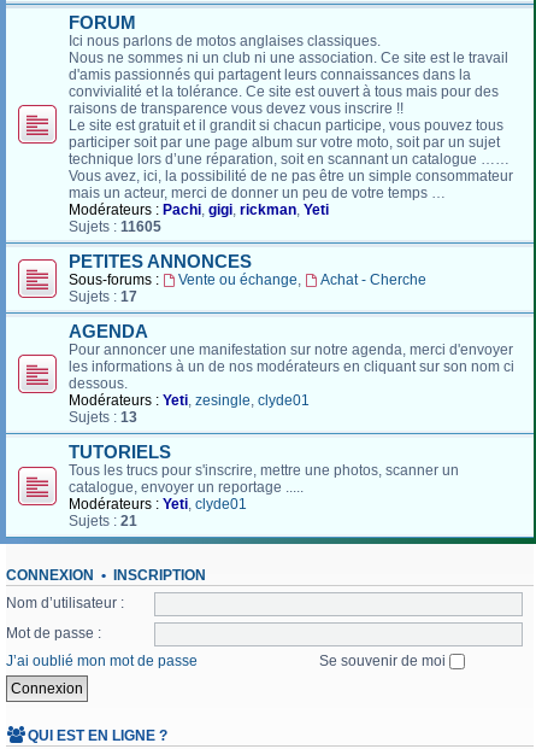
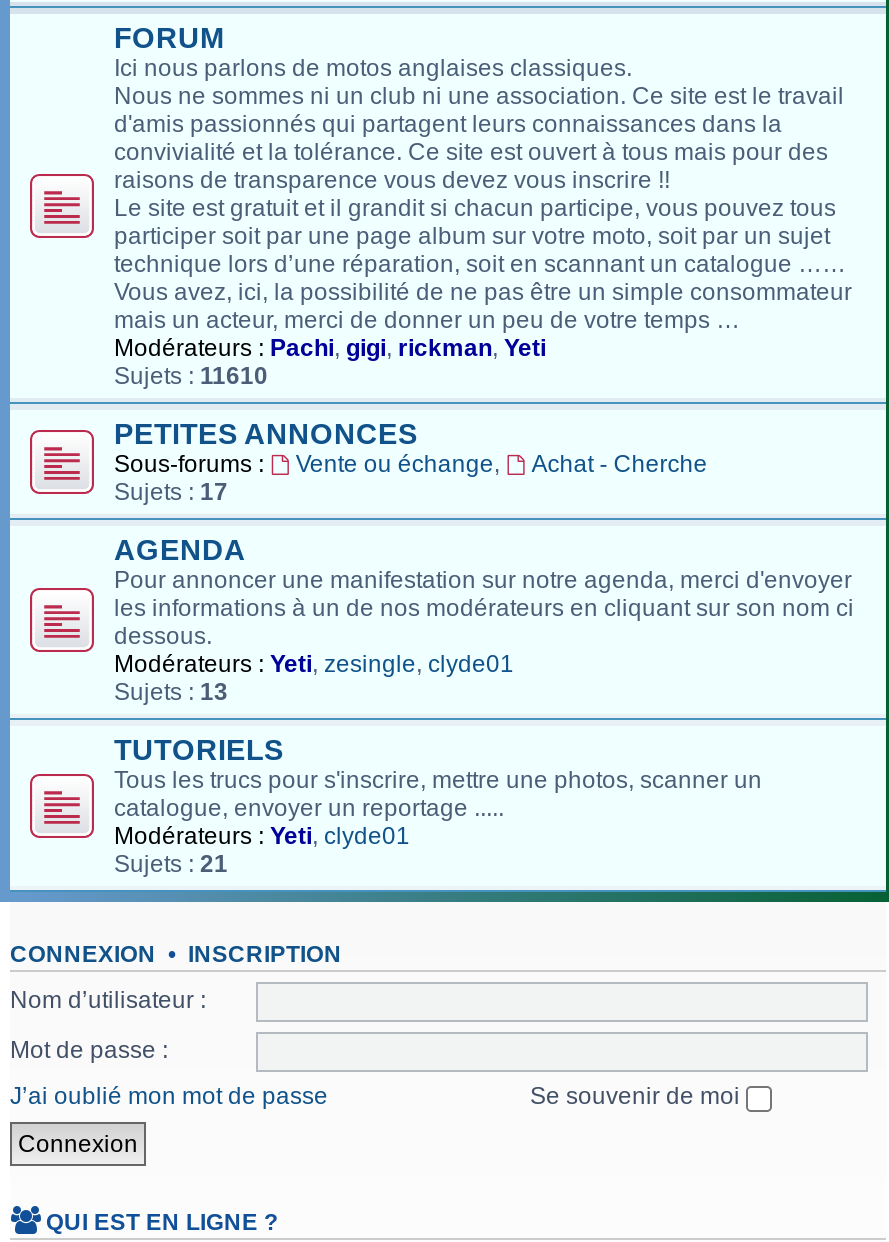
[69,218,161,235] Sujets : 11605 -> [114,362,268,390] Sujets : 11610

